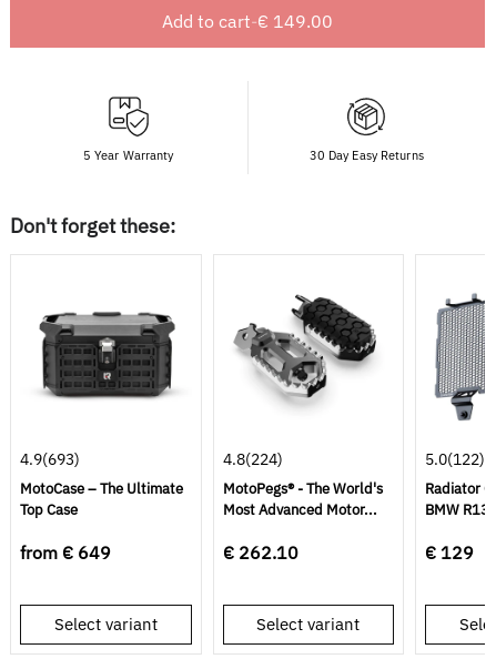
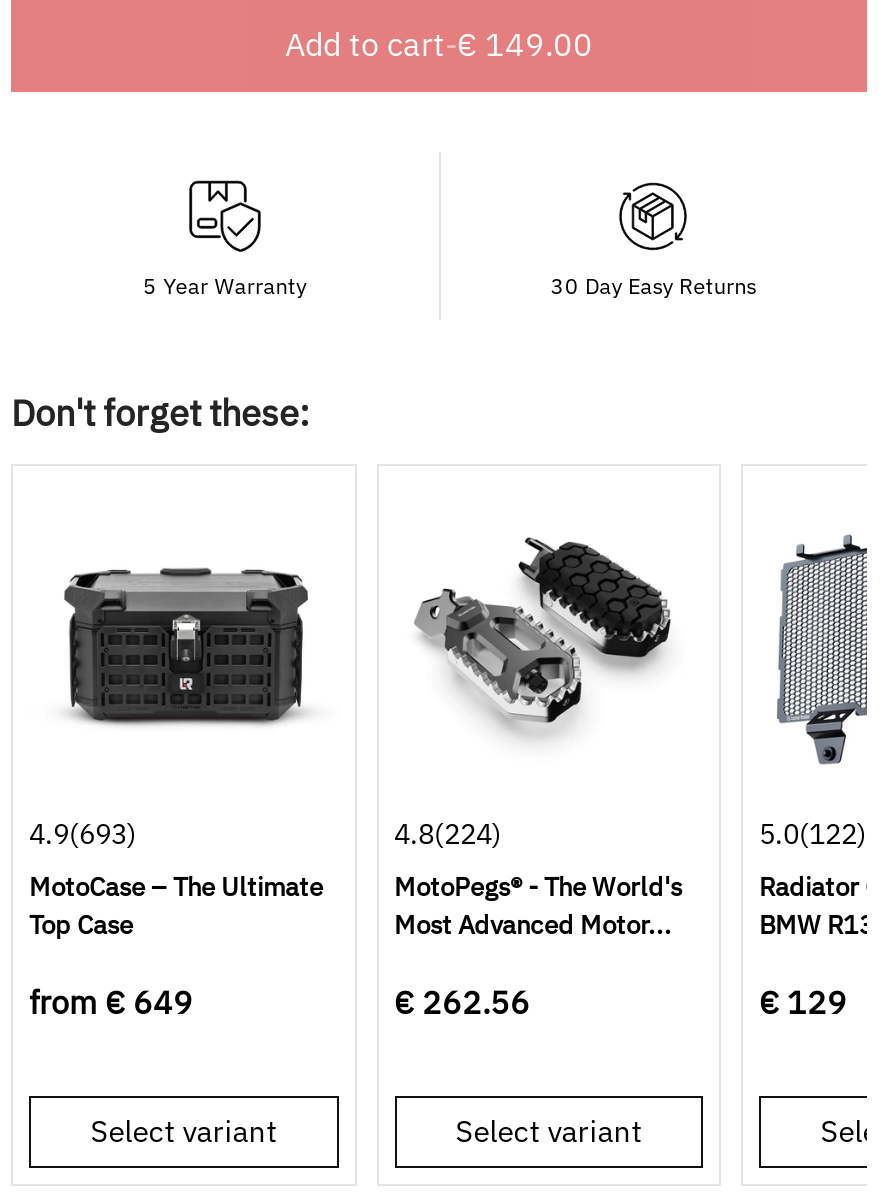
[222,542,298,564] € 262.10 -> [394,982,530,1022] € 262.56

